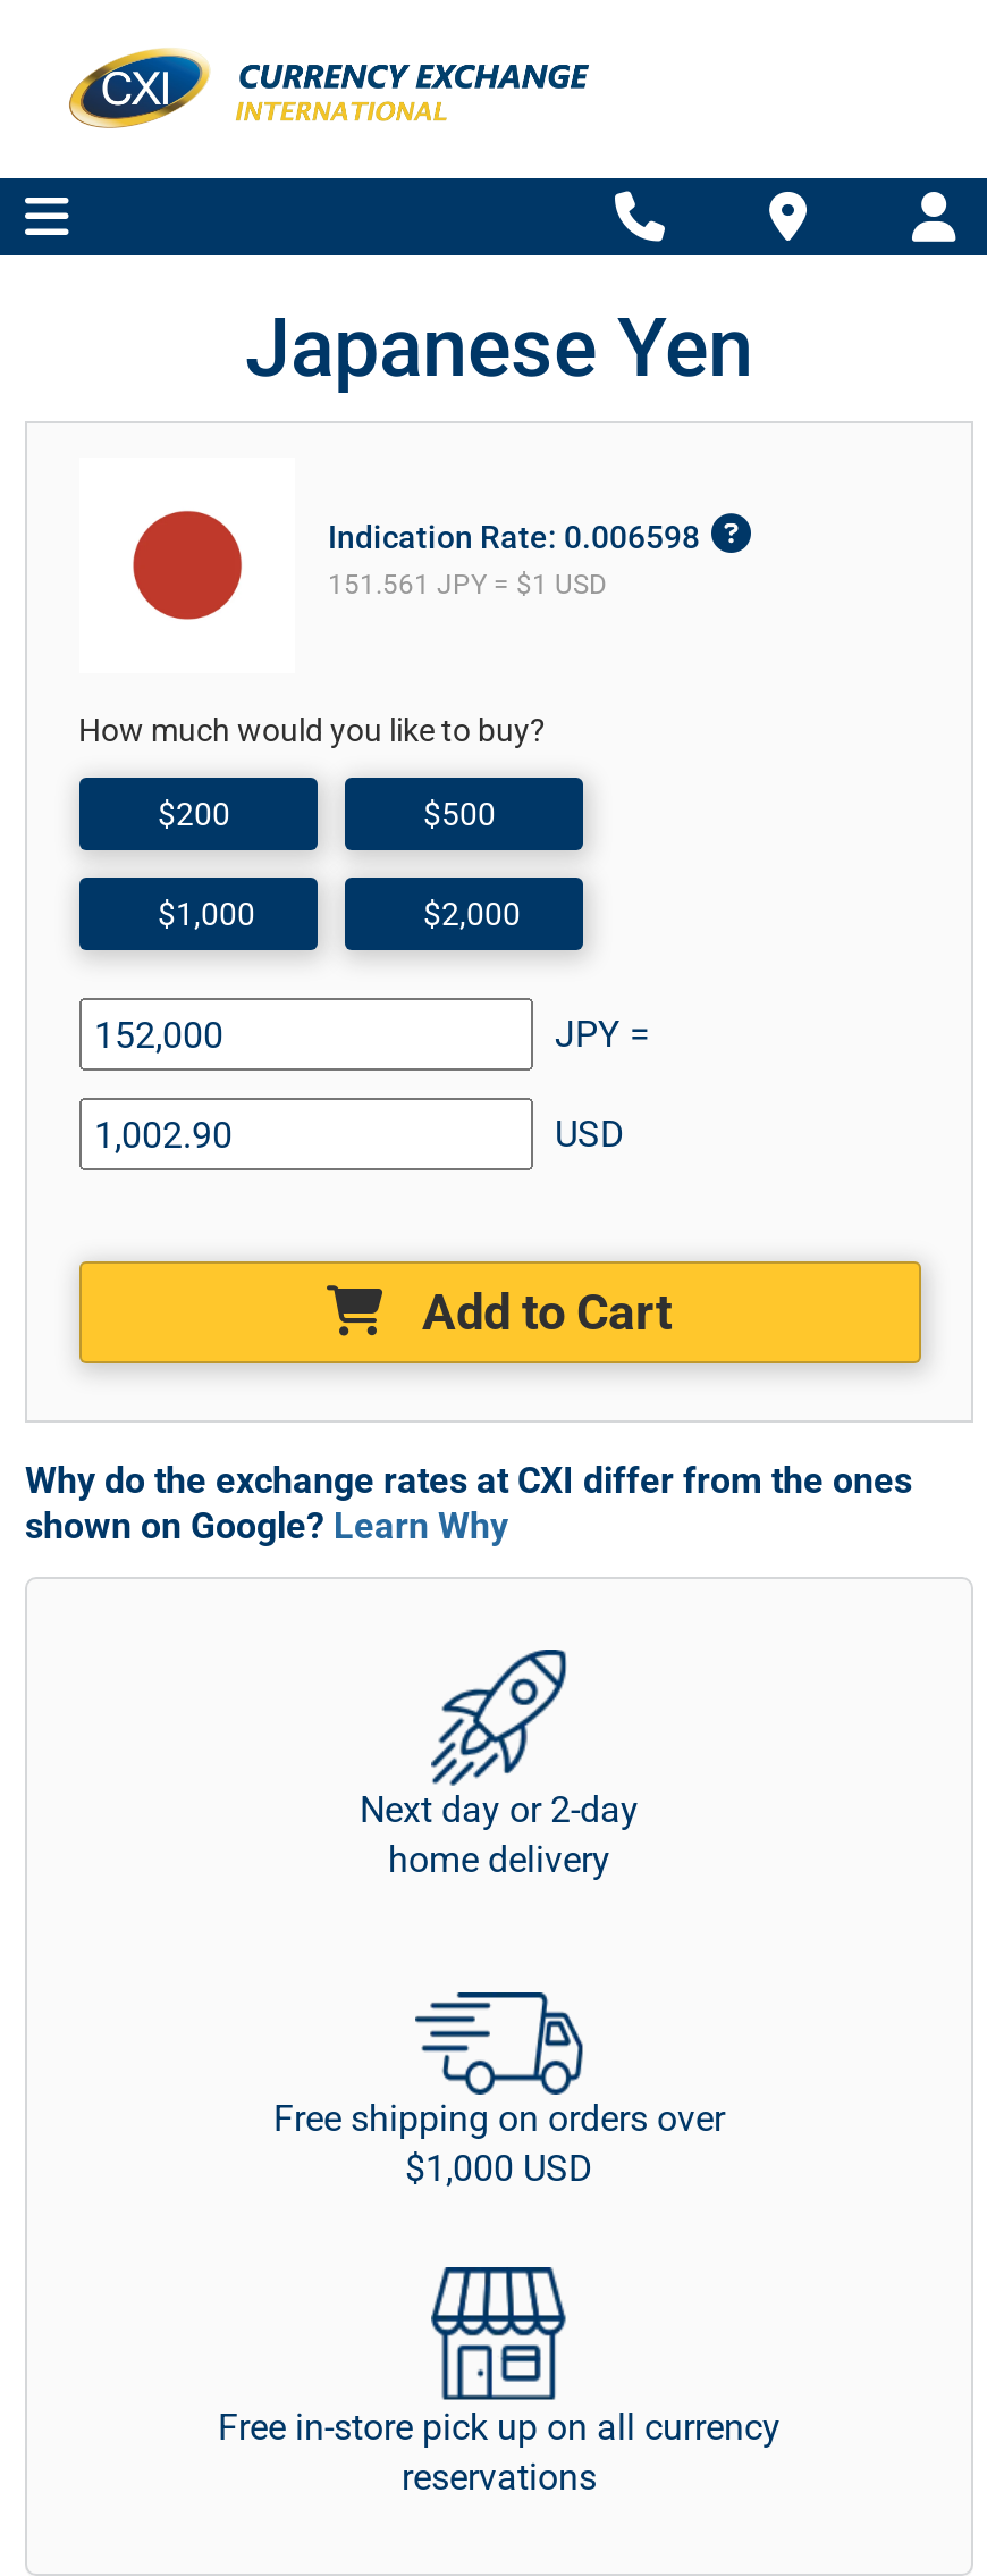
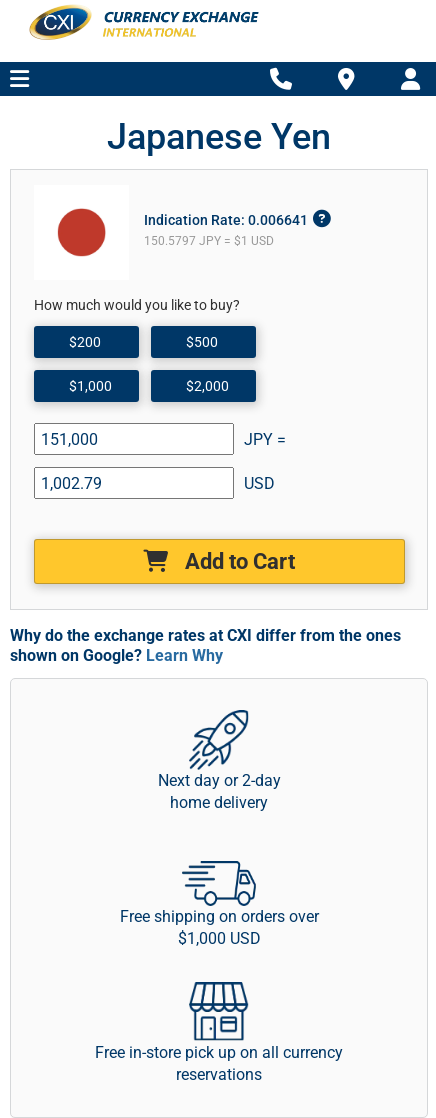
[328,519,700,555] Indication Rate: 0.006598 -> [143,212,307,228] Indication Rate: 0.006641
[328,569,607,601] 151.561 JPY = $1 USD -> [143,234,273,248] 150.5797 JPY = $1 USD

